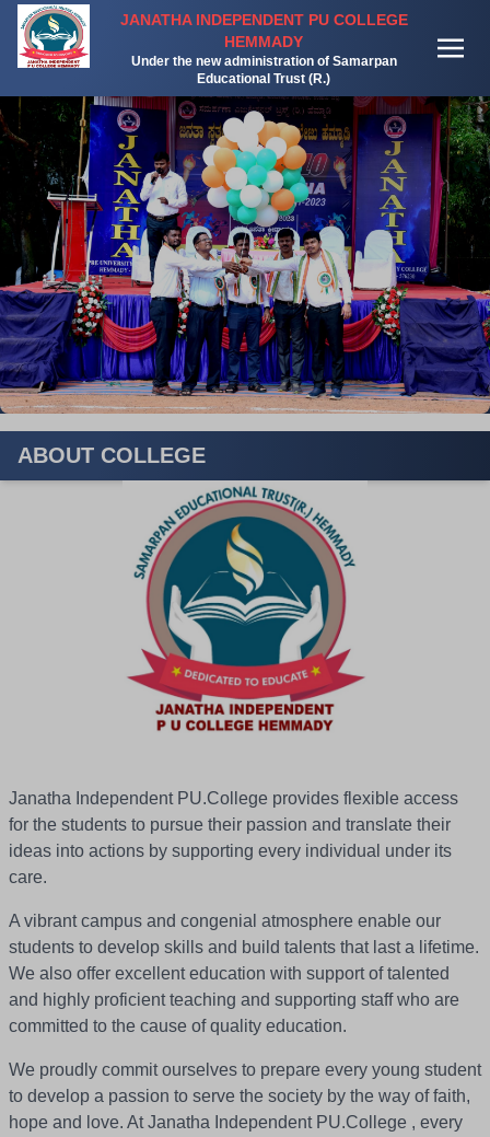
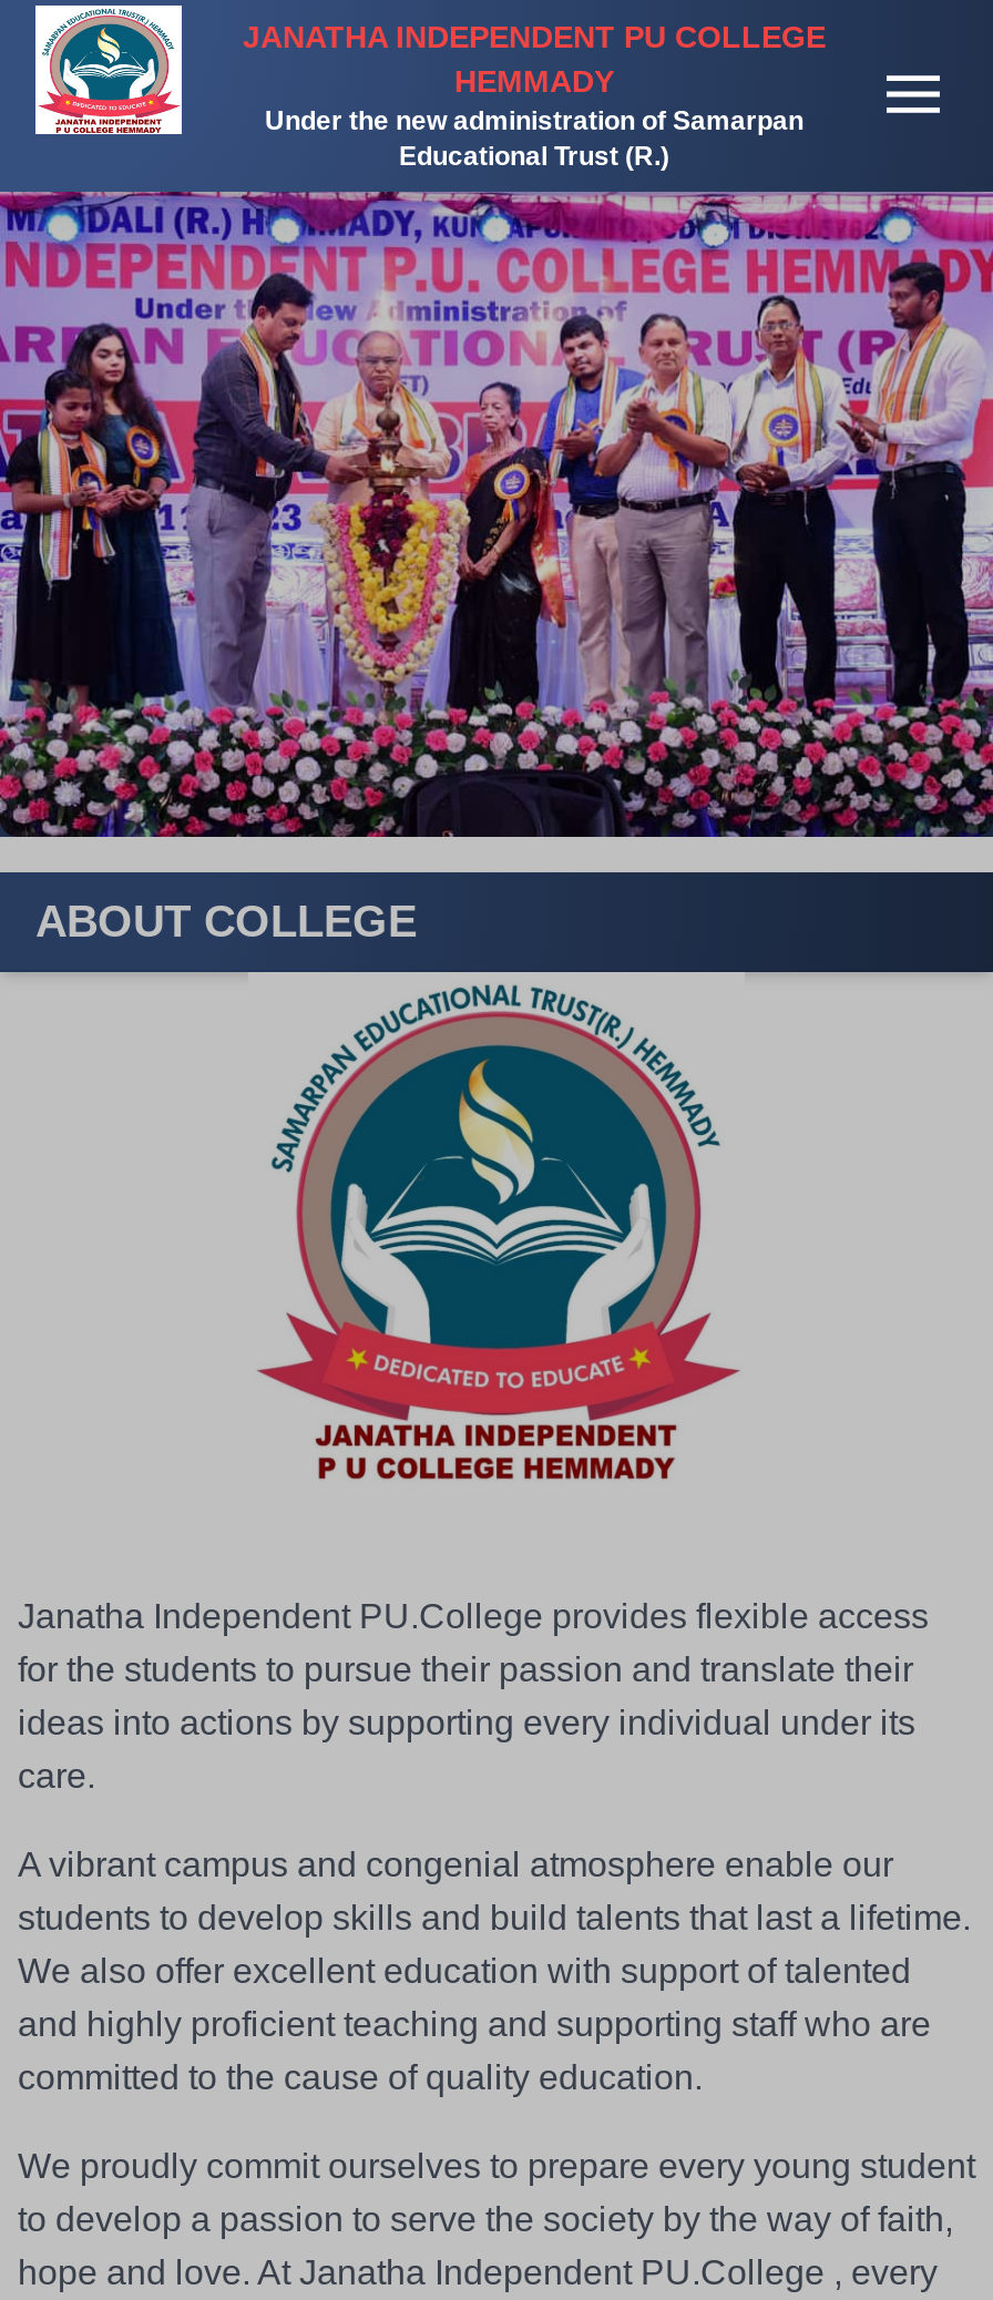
[3,95,487,415] [image] -> [7,190,986,839] [image]

